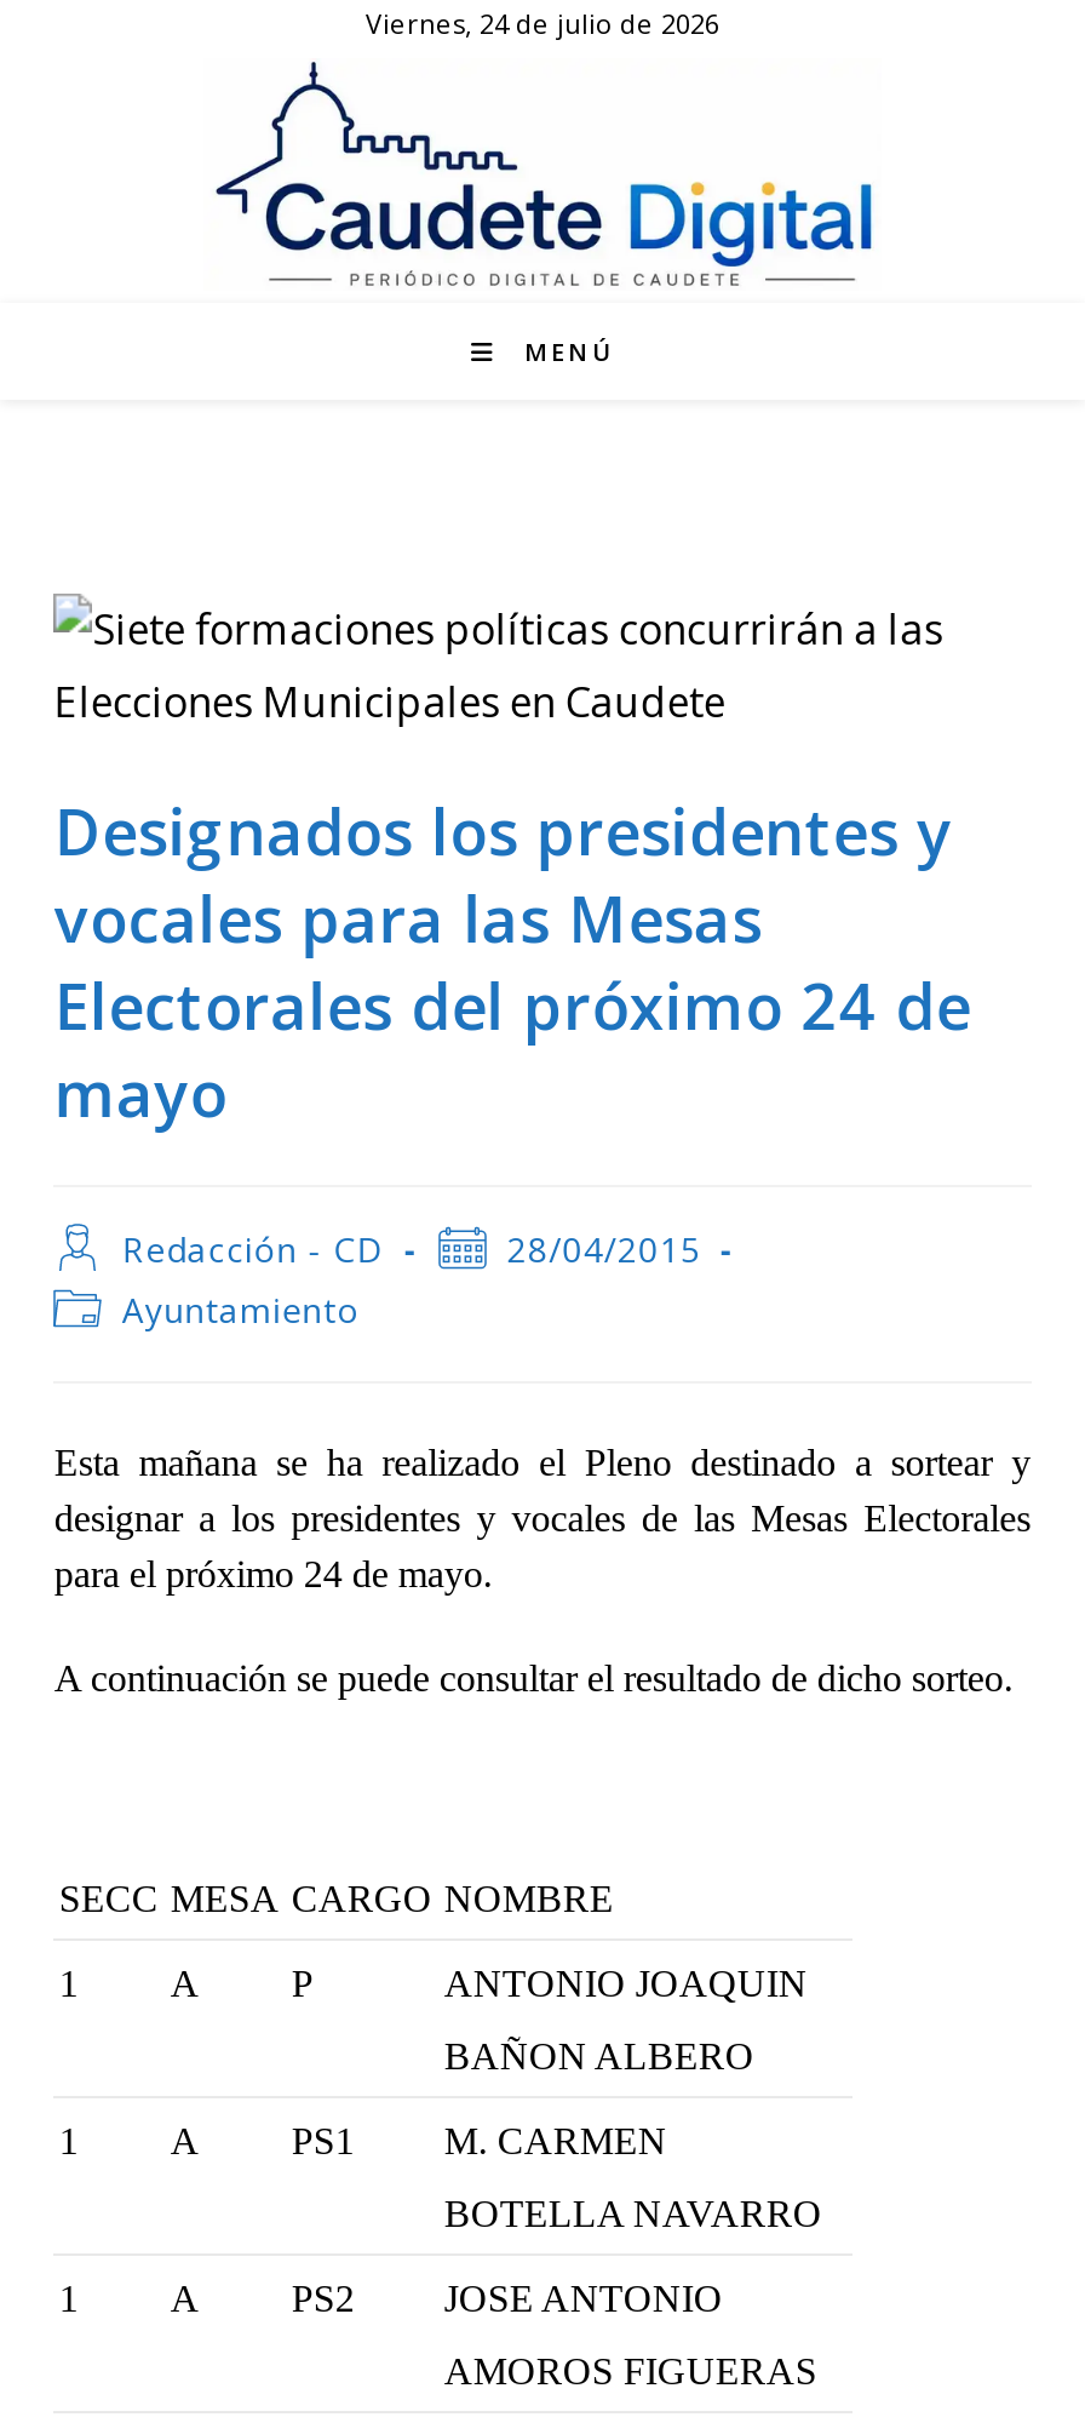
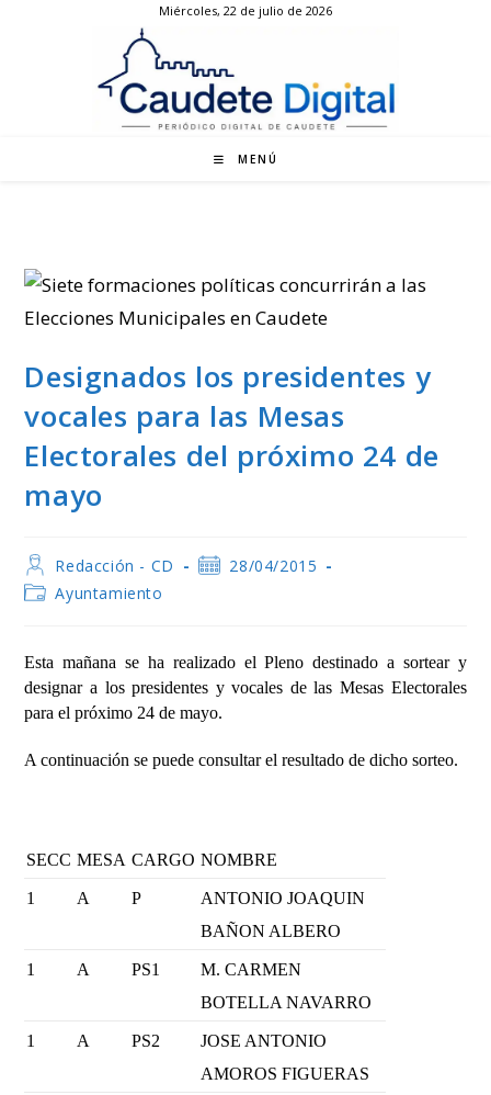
[366,5,719,41] Viernes, 24 de julio de 2026 -> [159,2,332,19] Miércoles, 22 de julio de 2026

